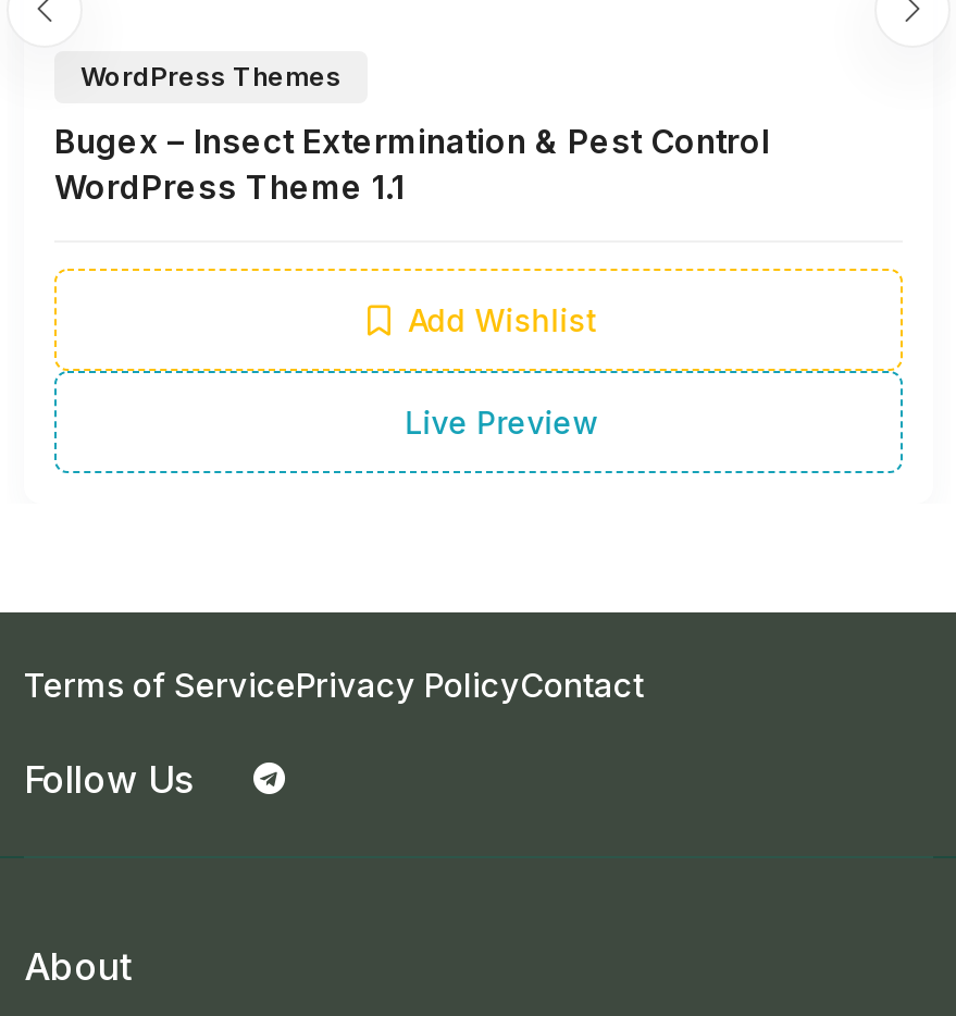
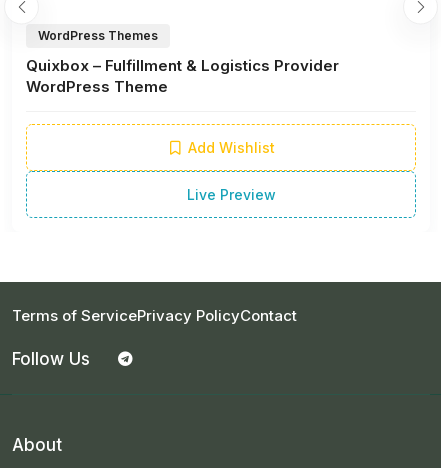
[54,122,770,209] Bugex – Insect Extermination & Pest Control | WordPress Theme 1.1 -> [26,56,339,96] Quixbox – Fulfillment & Logistics Provider | WordPress Theme

